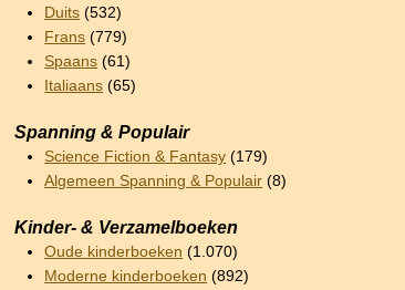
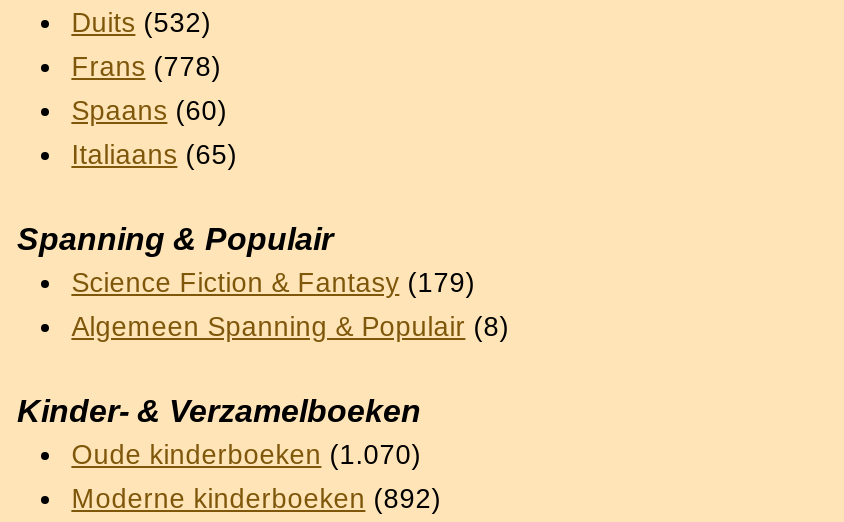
[44,28,127,45] Frans (779) -> [71,51,221,81] Frans (778)
[44,53,131,69] Spaans (61) -> [71,95,227,125] Spaans (60)

